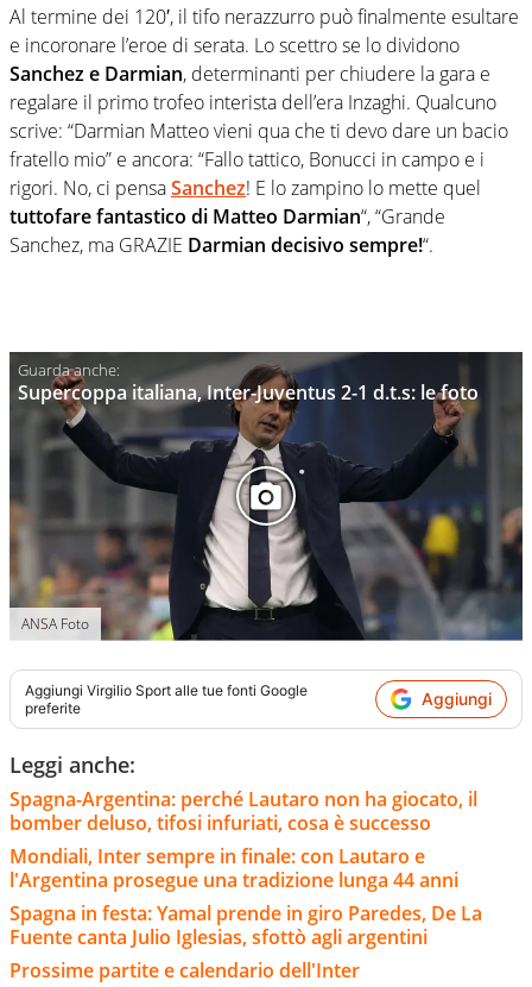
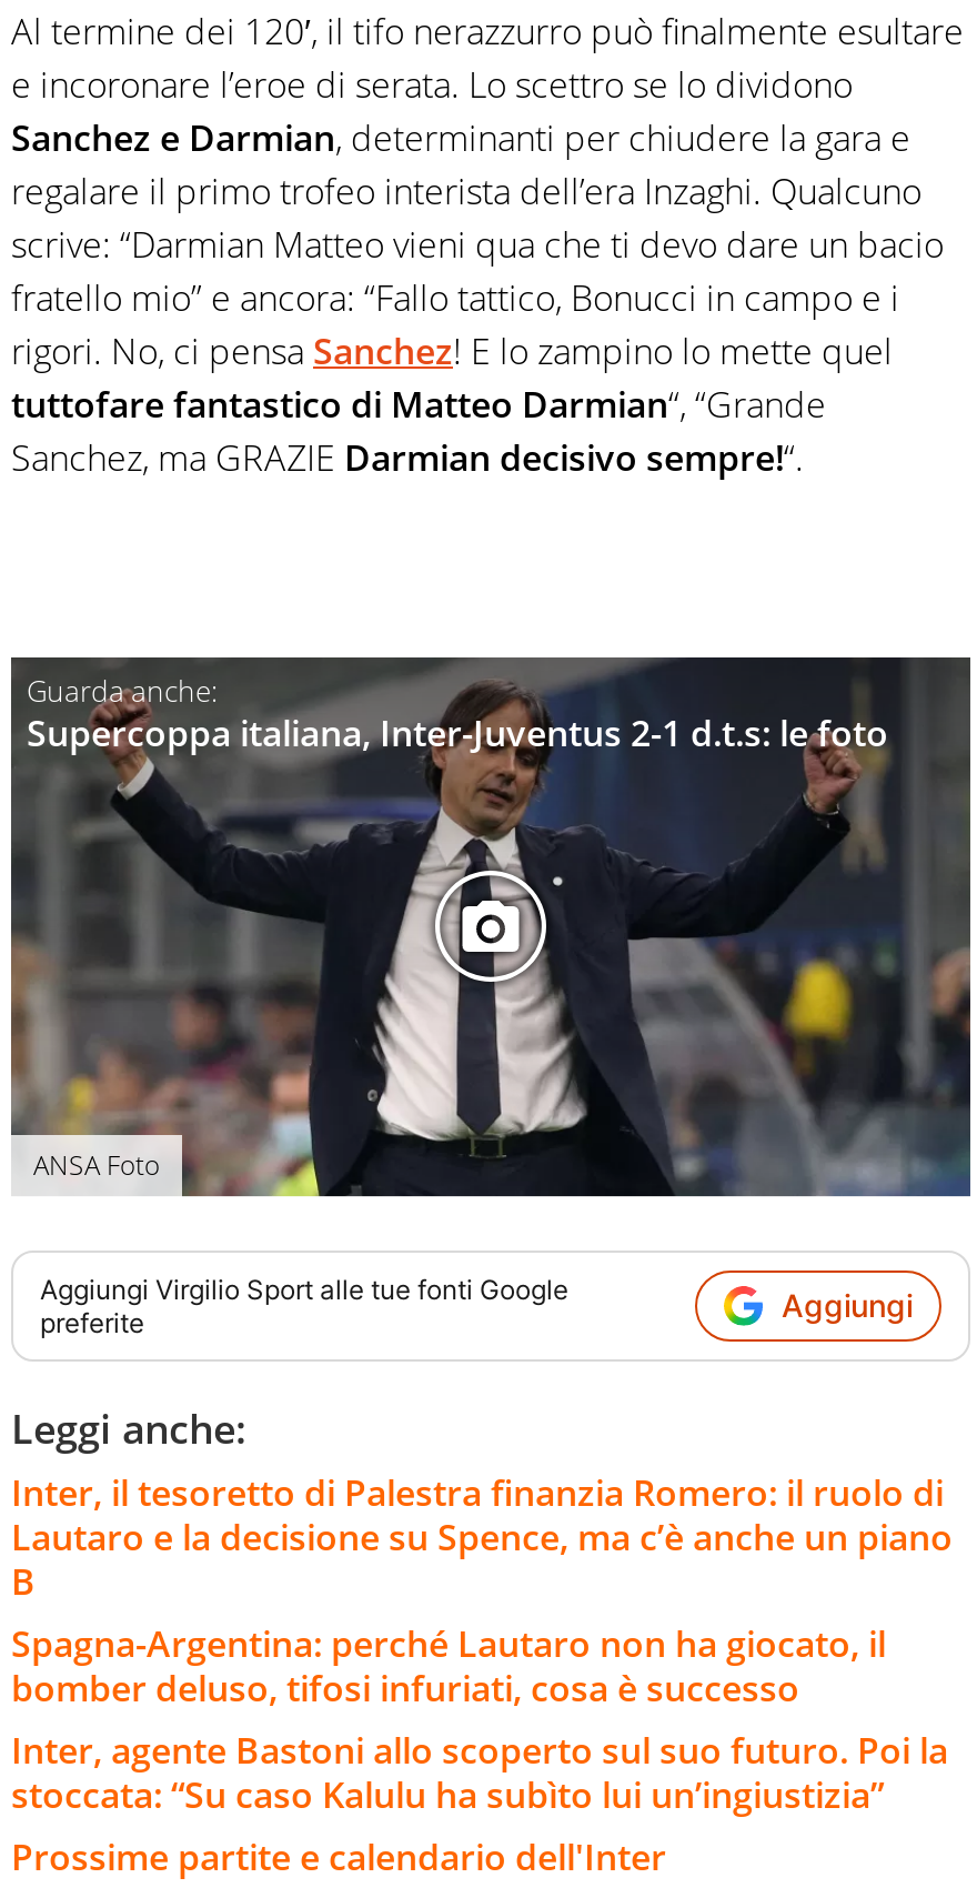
none -> [11,1468,953,1605] Inter, il tesoretto di Palestra finanzia Romero: il ruolo di | Lautaro e la decisione su Spence, ma c’è anche un piano | B
moved [9,786,477,836] -> [11,1619,886,1712]: Spagna-Argentina: perché Lautaro non ha giocato, il | bomber deluso, tifosi infuriati, cosa è successo
[9,843,482,950] Mondiali, Inter sempre in finale: con Lautaro e | l'Argentina prosegue una tradizione lunga 44 anni | Spagna in festa: Yamal prende in giro Paredes, De La | Fuente canta Julio Iglesias, sfottò agli argentini -> [11,1725,948,1818] Inter, agente Bastoni allo scoperto sul suo futuro. Poi la | stoccata: “Su caso Kalulu ha subìto lui un’ingiustizia”

